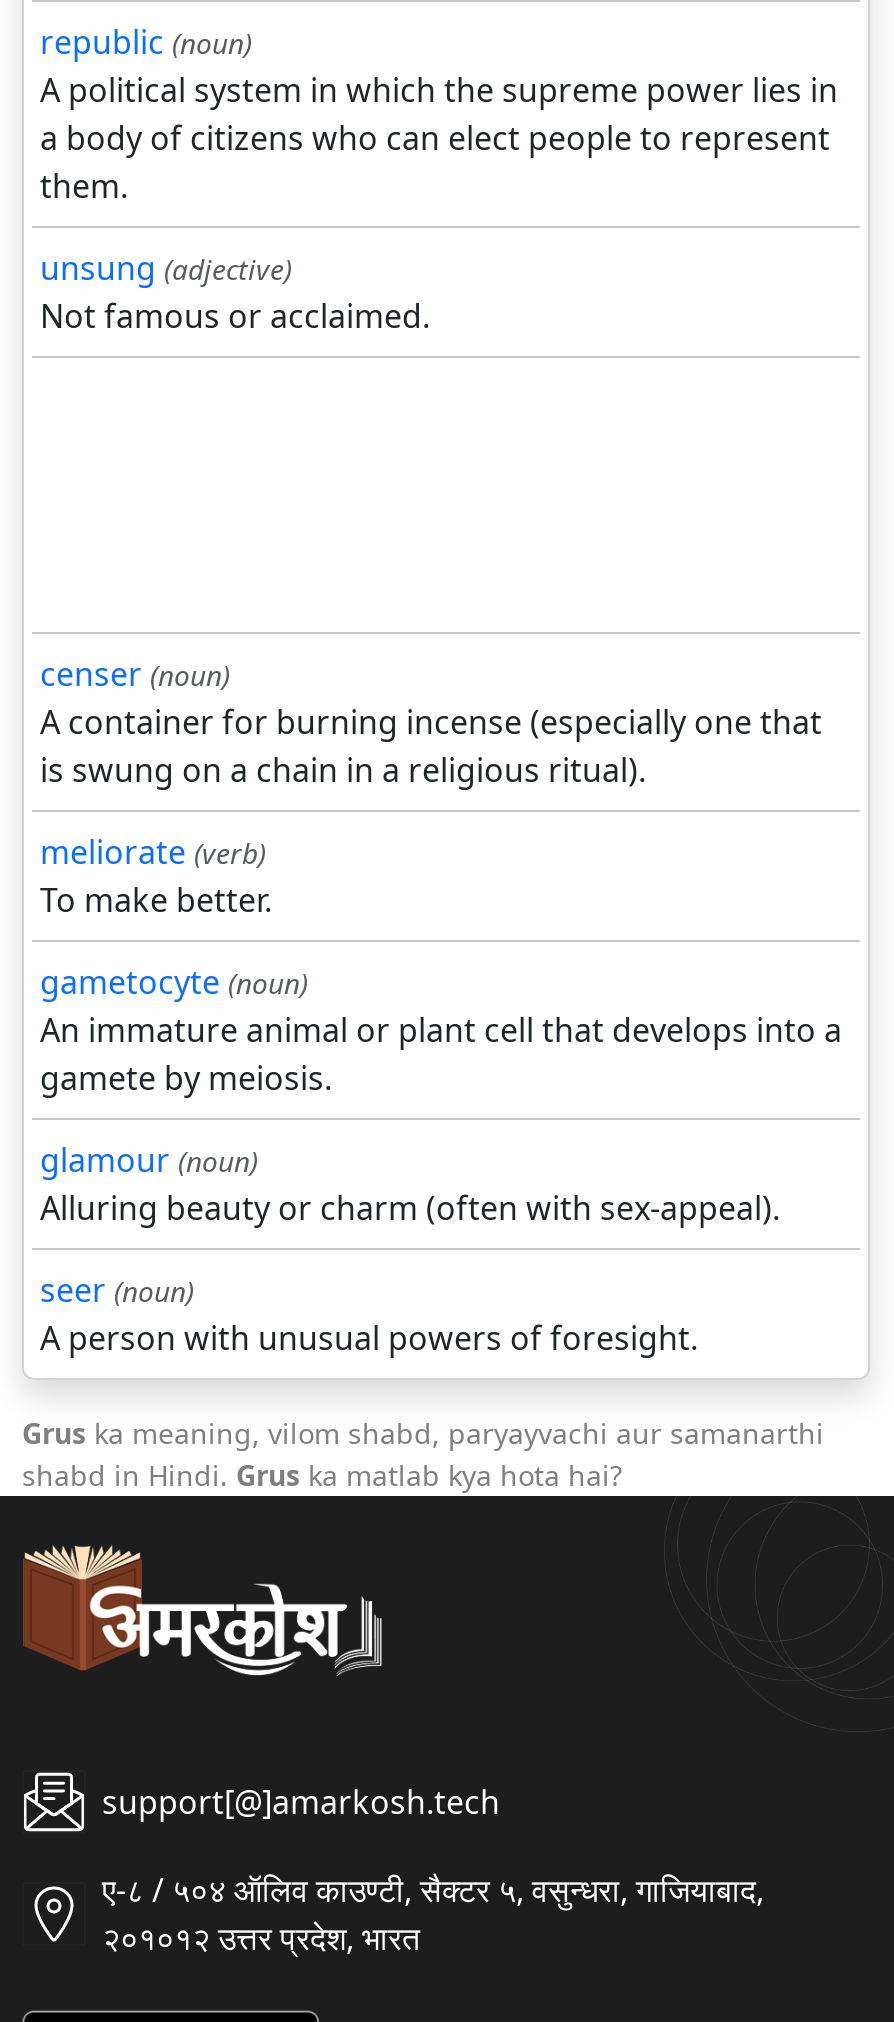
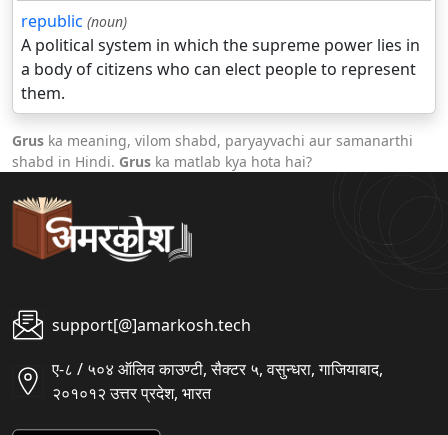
[40,246,430,338] unsung (adjective) | Not famous or acclaimed. -> none
[40,652,842,1360] censer (noun) | A container for burning incense (especially one that | is swung on a chain in a religious ritual). | meliorate (verb) | To make better. | gametocyte (noun) | An immature animal or plant cell that develops into a | gamete by meiosis. | glamour (noun) | Alluring beauty or charm (often with sex-appeal). | seer (noun) | A person with unusual powers of foresight. -> none

